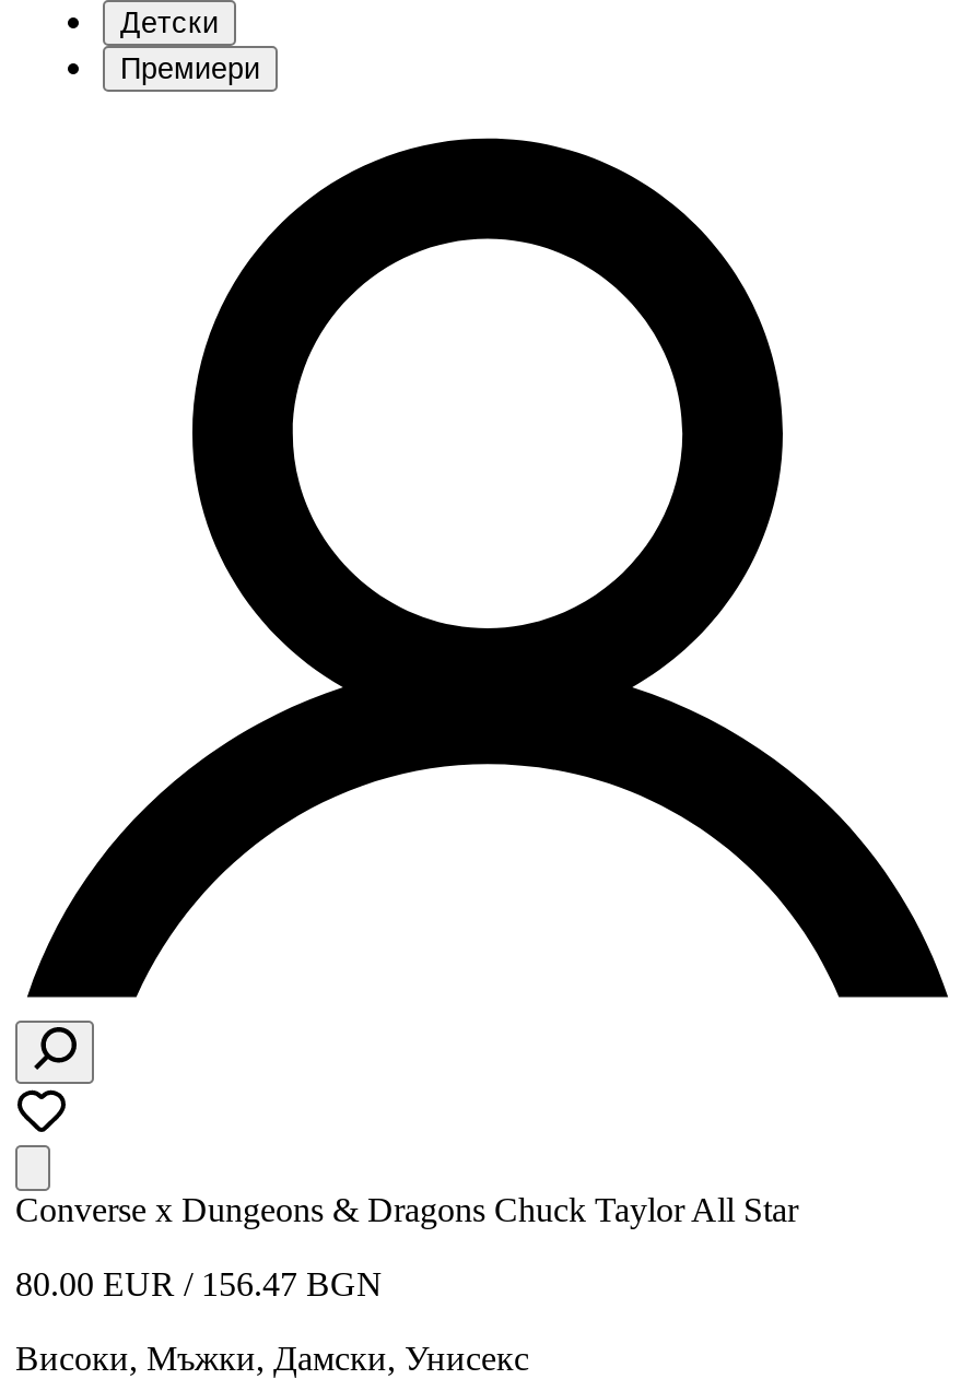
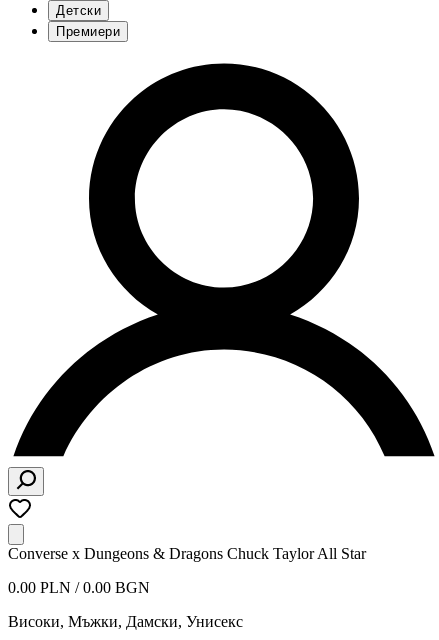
[15,1265,383,1302] 80.00 EUR / 156.47 BGN -> [8,579,150,596] 0.00 PLN / 0.00 BGN

